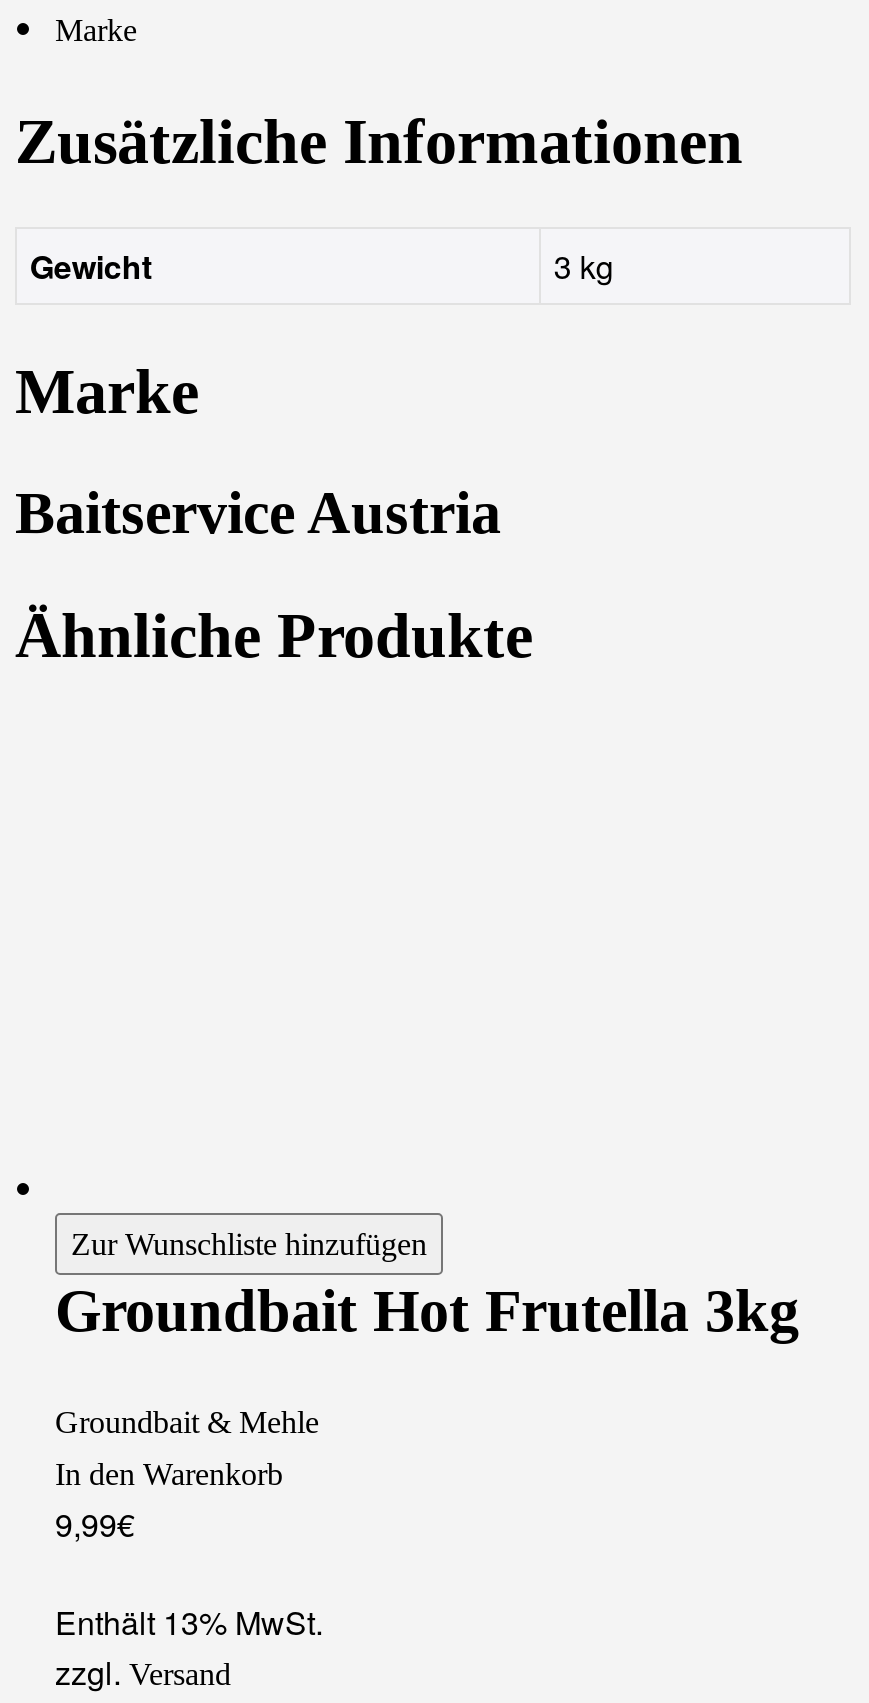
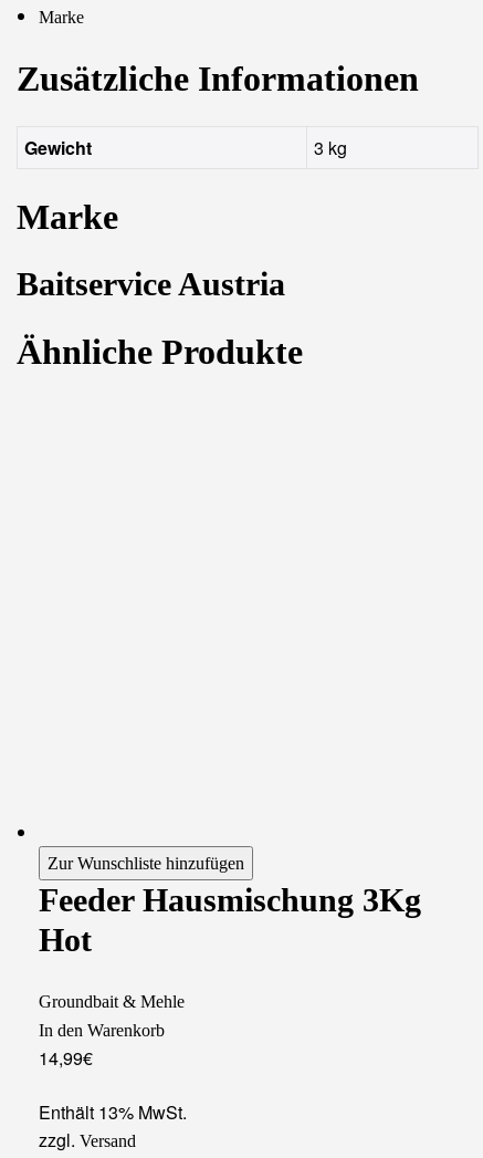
[55,1277,799,1343] Groundbait Hot Frutella 3kg -> [39,881,421,958] Feeder Hausmischung 3Kg | Hot
[55,1501,135,1547] 9,99€ -> [39,1045,93,1071] 14,99€

